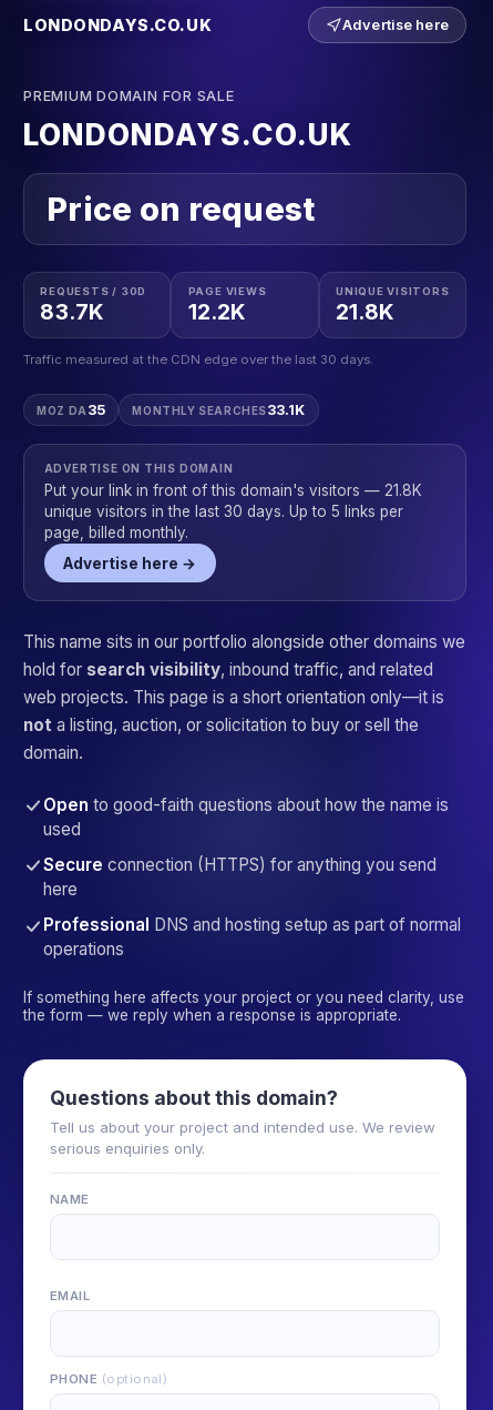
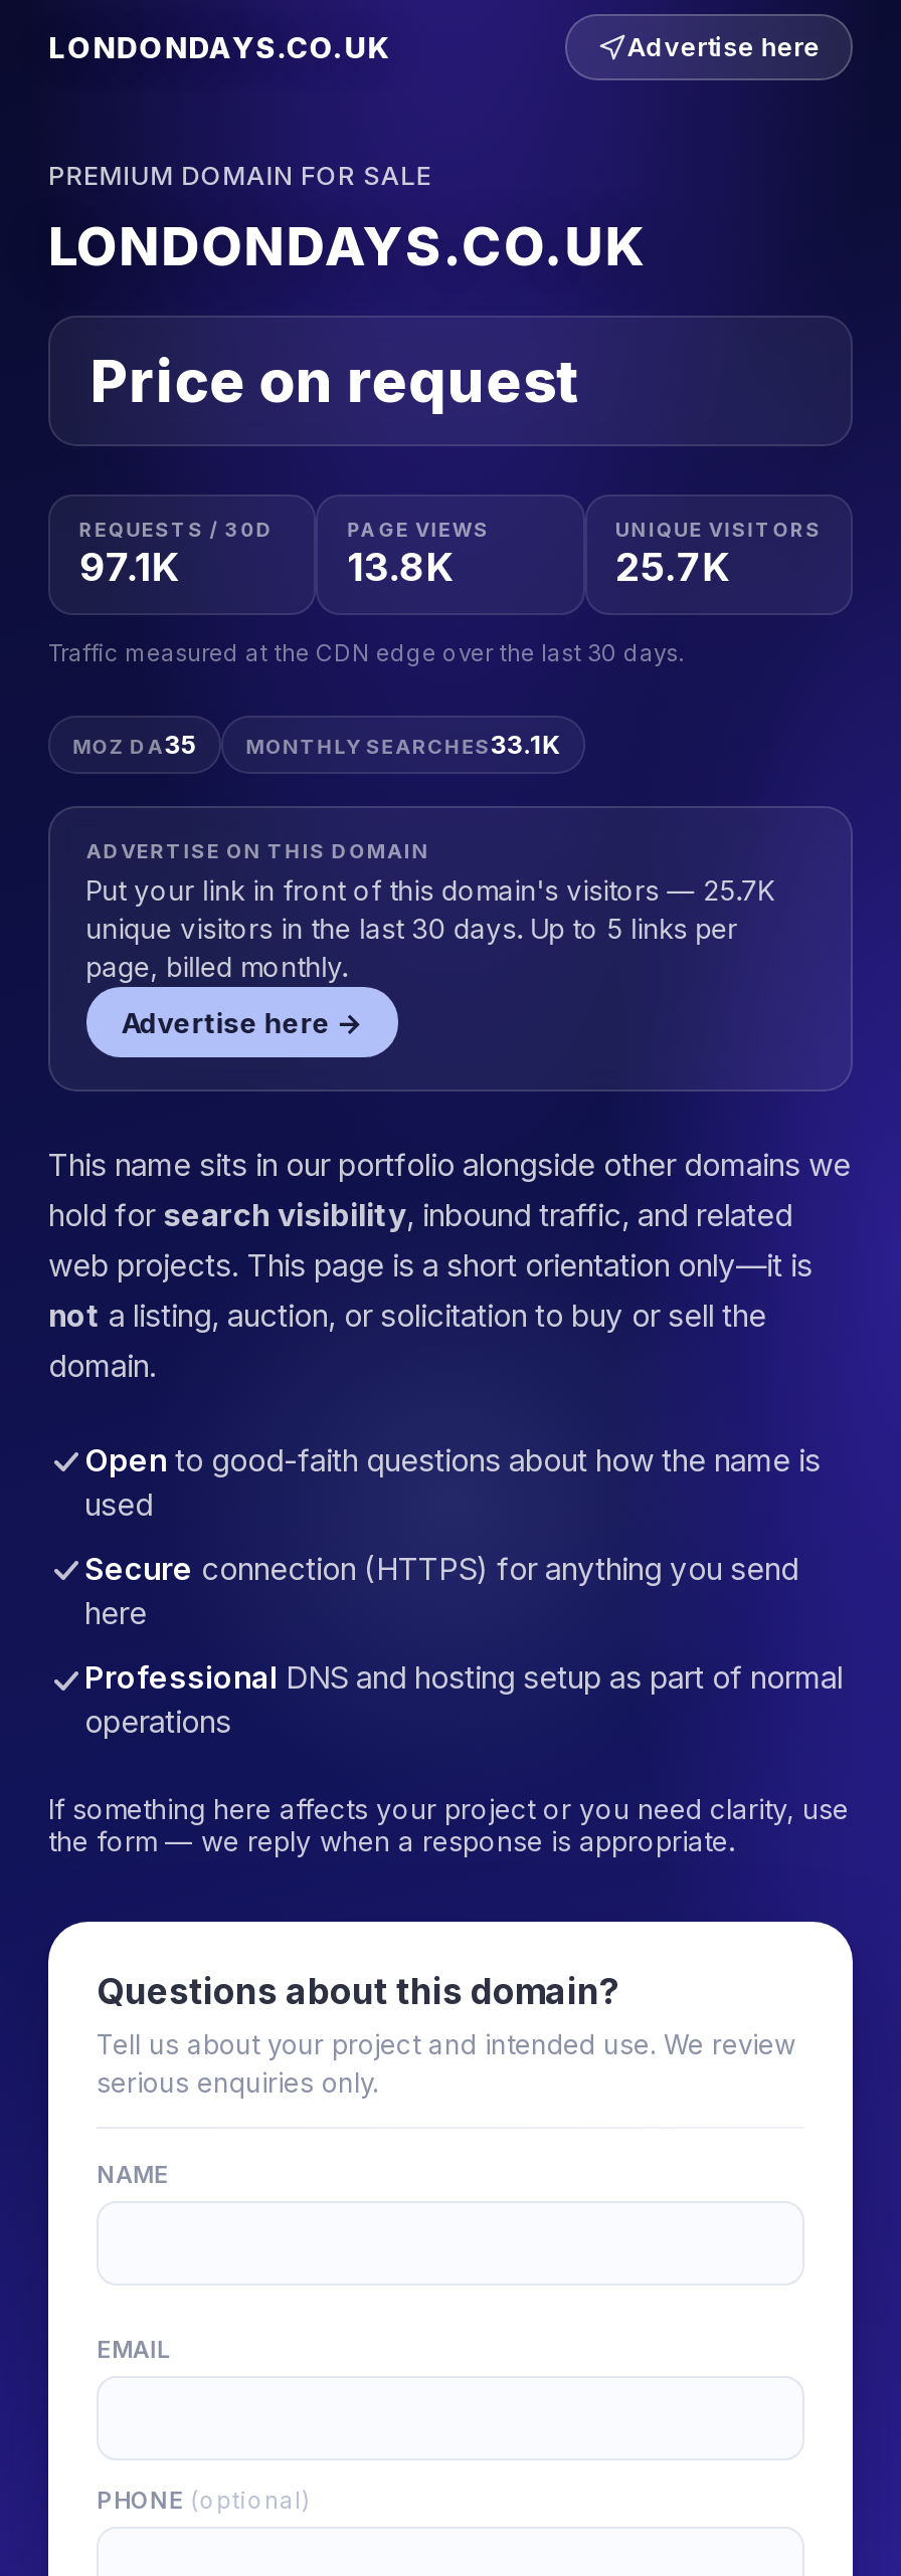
[40,299,105,325] 83.7K -> [79,544,180,592] 97.1K
[188,299,247,325] 12.2K -> [347,544,454,592] 13.8K
[336,299,394,325] 21.8K -> [615,544,730,592] 25.7K
[44,482,422,499] Put your link in front of this domain's visitors — 21.8K -> [86,875,776,907] Put your link in front of this domain's visitors — 25.7K

